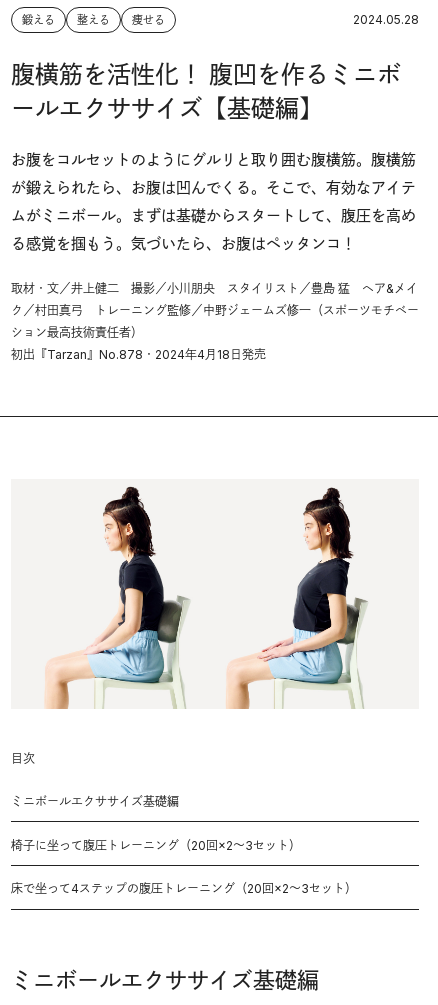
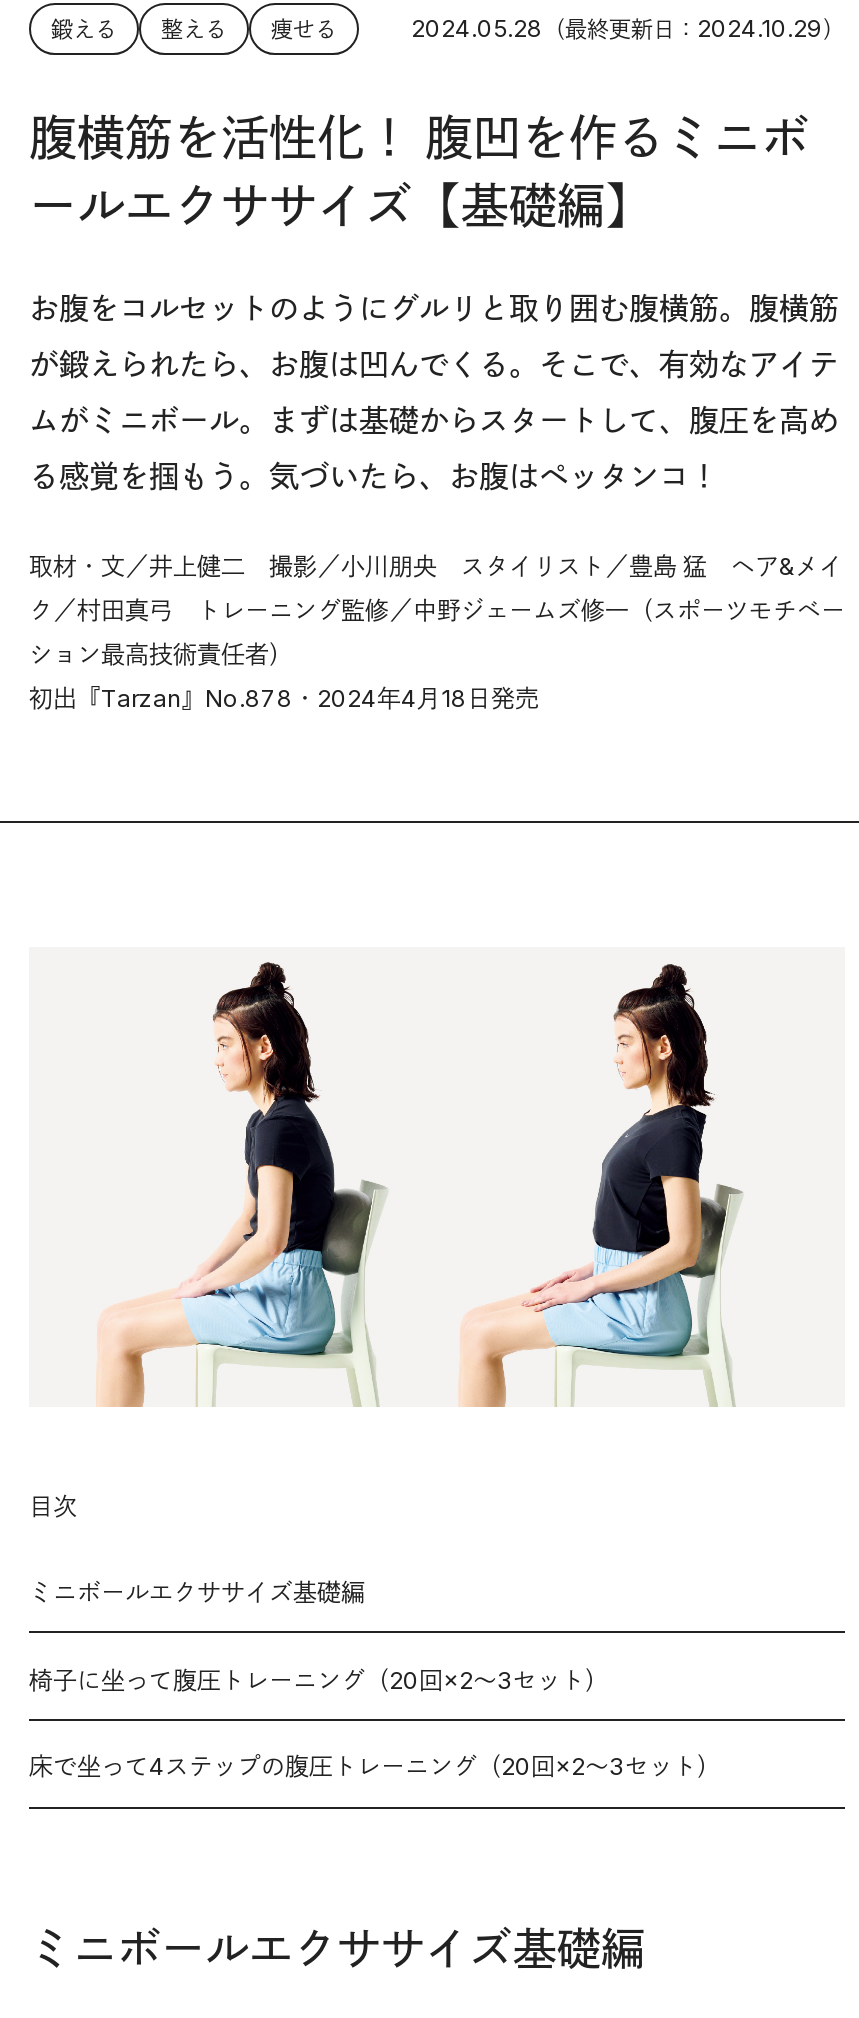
[353,12,419,27] 2024.05.28 -> [411,13,845,43] 2024.05.28（最終更新日：2024.10.29）

